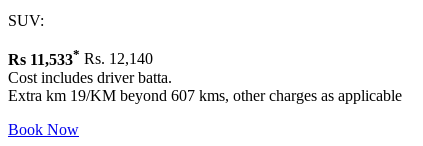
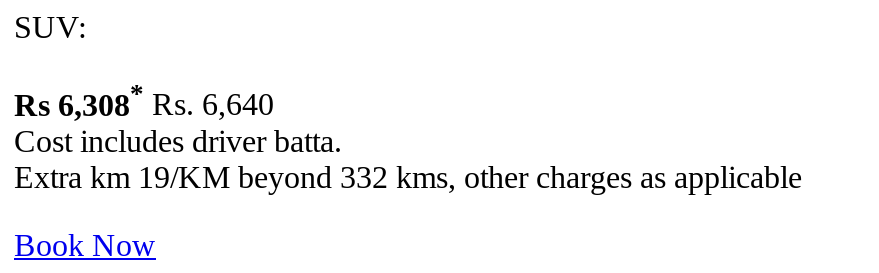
[8,46,153,67] Rs 11,533* Rs. 12,140 -> [14,78,274,121] Rs 6,308* Rs. 6,640
[8,86,402,103] Extra km 19/KM beyond 607 kms, other charges as applicable -> [14,159,802,193] Extra km 19/KM beyond 332 kms, other charges as applicable

